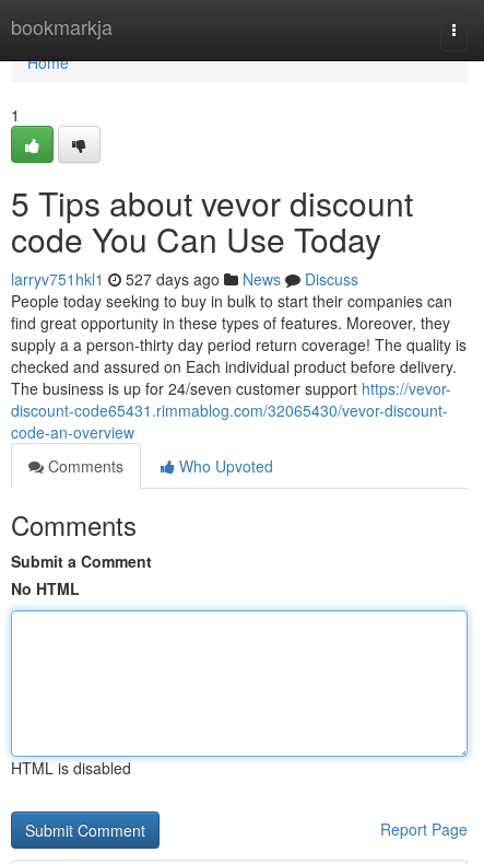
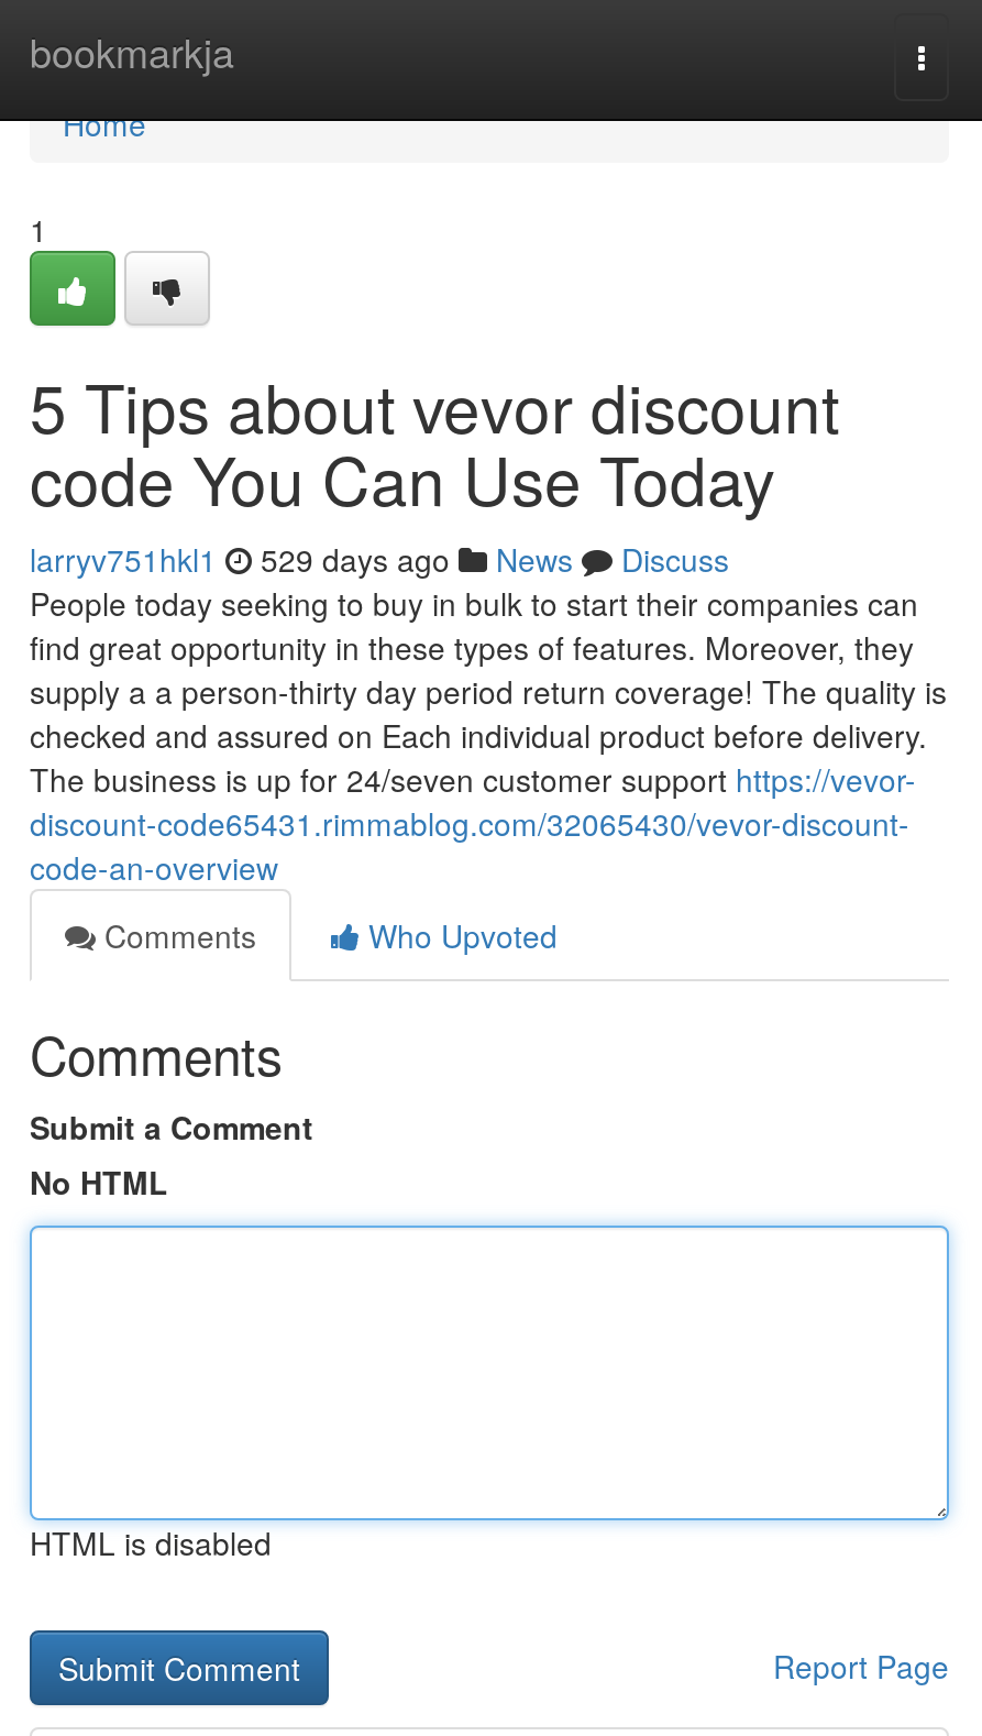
[11,268,358,290] larryv751hkl1 527 days ago News Discuss -> [30,537,729,581] larryv751hkl1 529 days ago News Discuss

